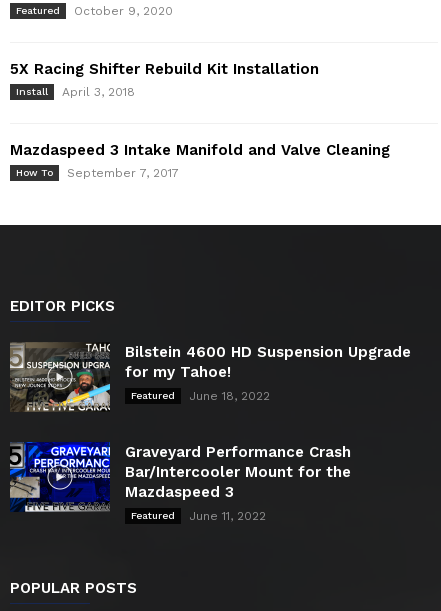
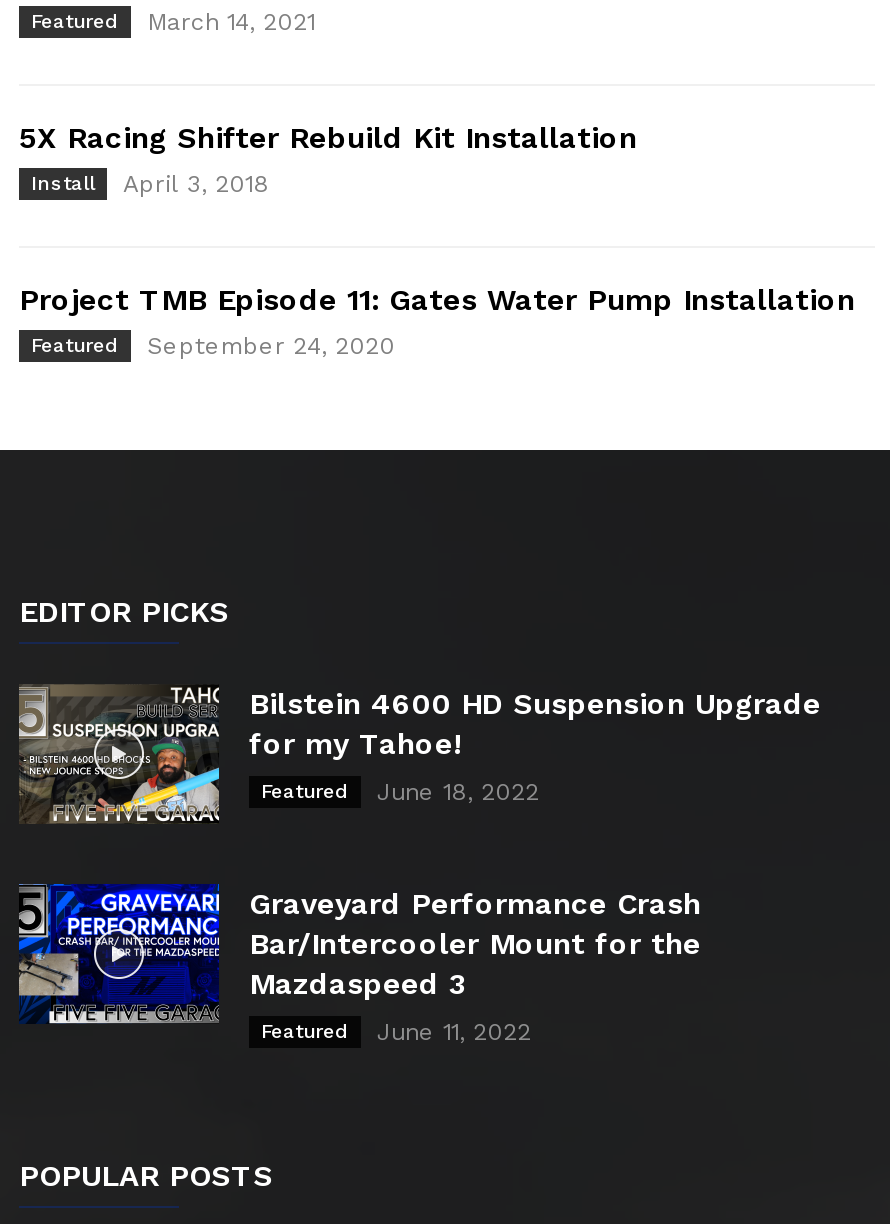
[16,4,173,18] Featured October 9, 2020 -> [31,8,315,36] Featured March 14, 2021
[10,141,390,180] Mazdaspeed 3 Intake Manifold and Valve Cleaning | How To | September 7, 2017 -> [19,282,855,360] Project TMB Episode 11: Gates Water Pump Installation | Featured | September 24, 2020

